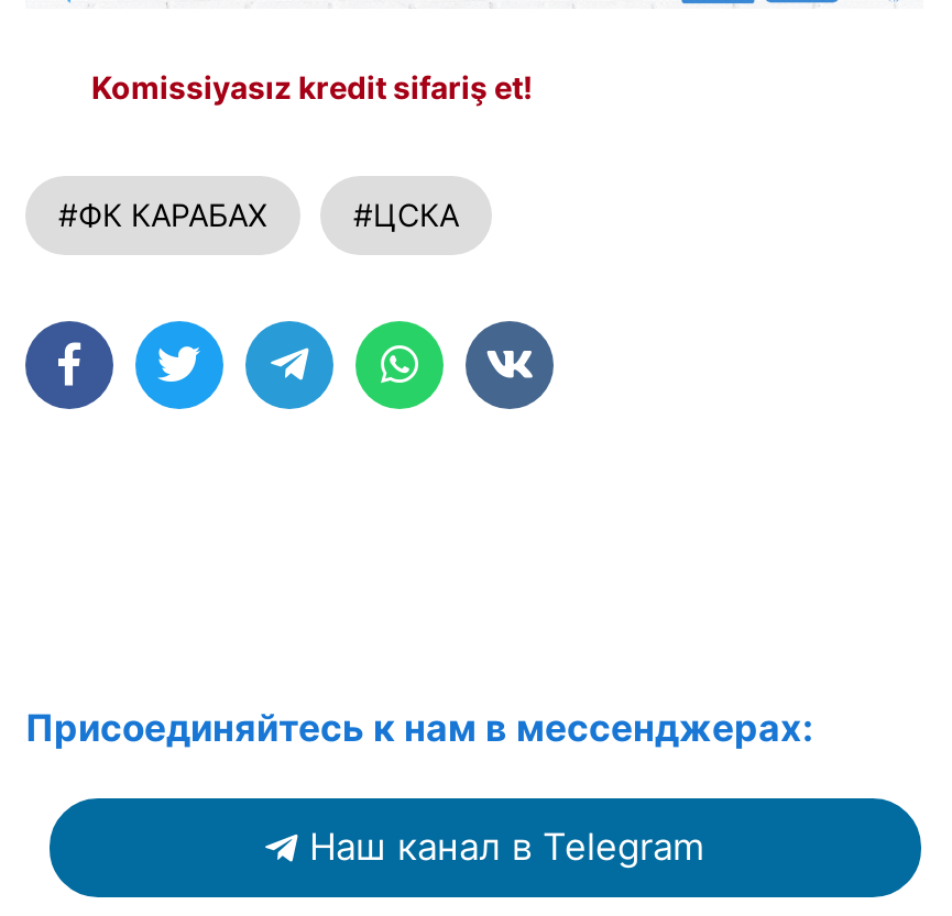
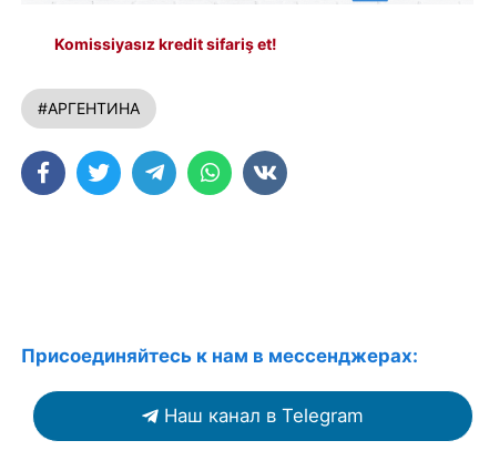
[58,196,459,233] #ФК КАРАБАХ | #ЦСКА -> [38,99,140,117] #АРГЕНТИНА

